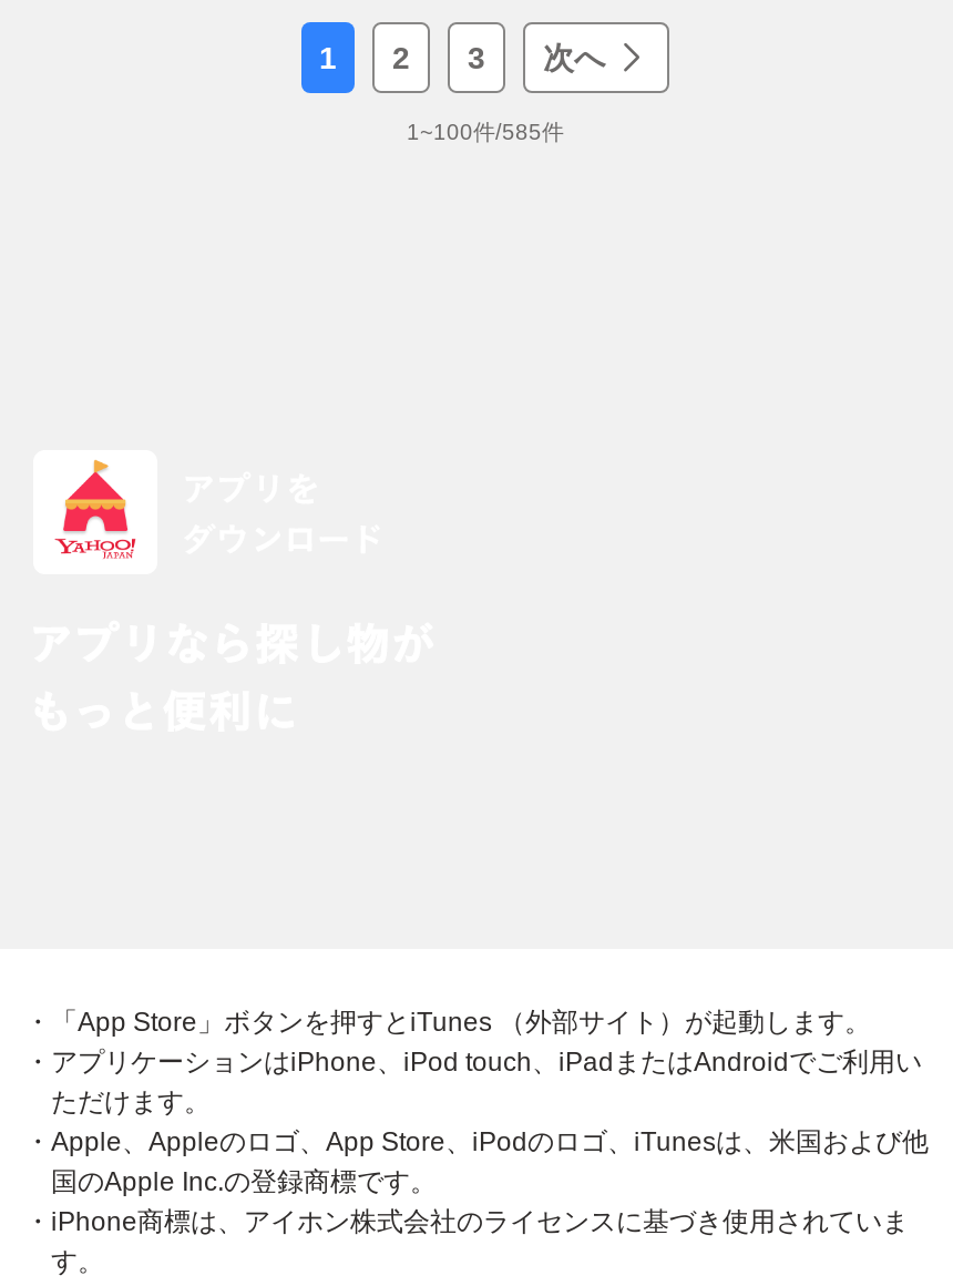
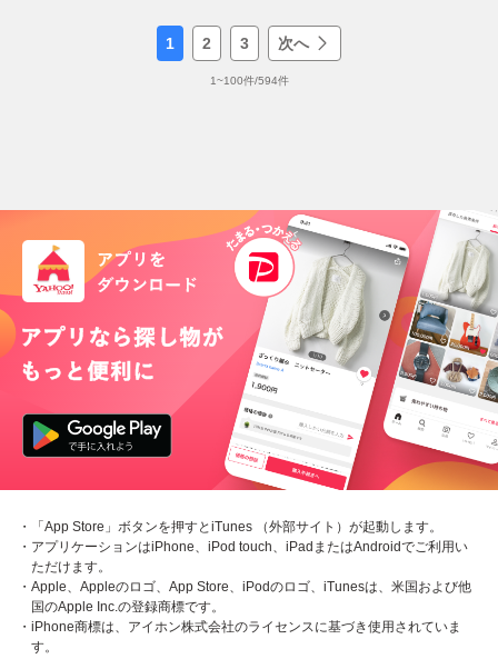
none -> [3,209,495,491] [image]
[407,121,564,145] 1~100件/585件 -> [210,75,288,87] 1~100件/594件

